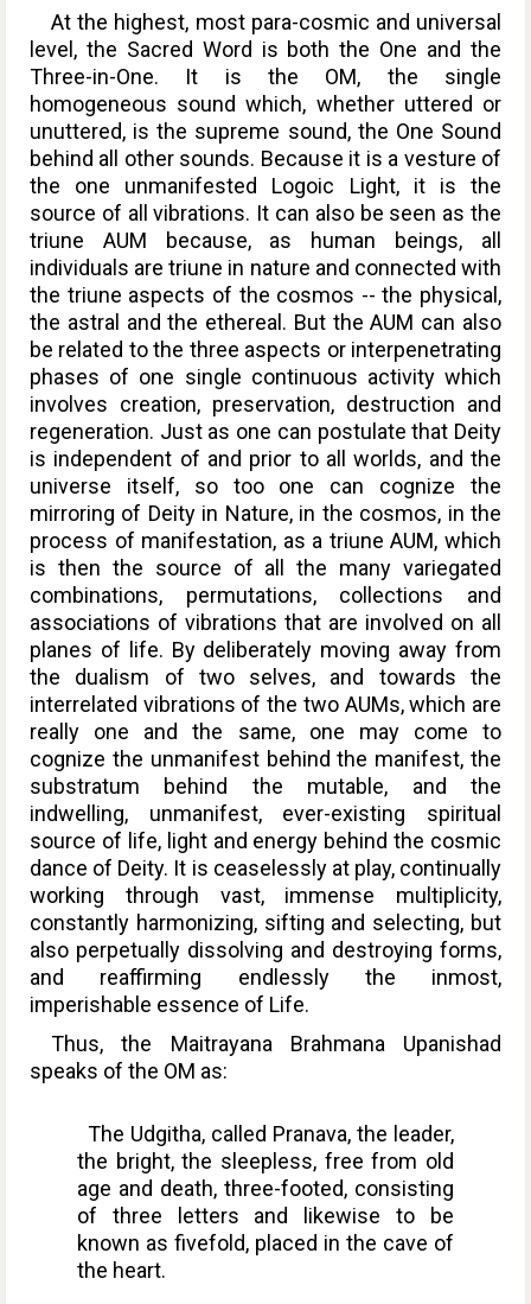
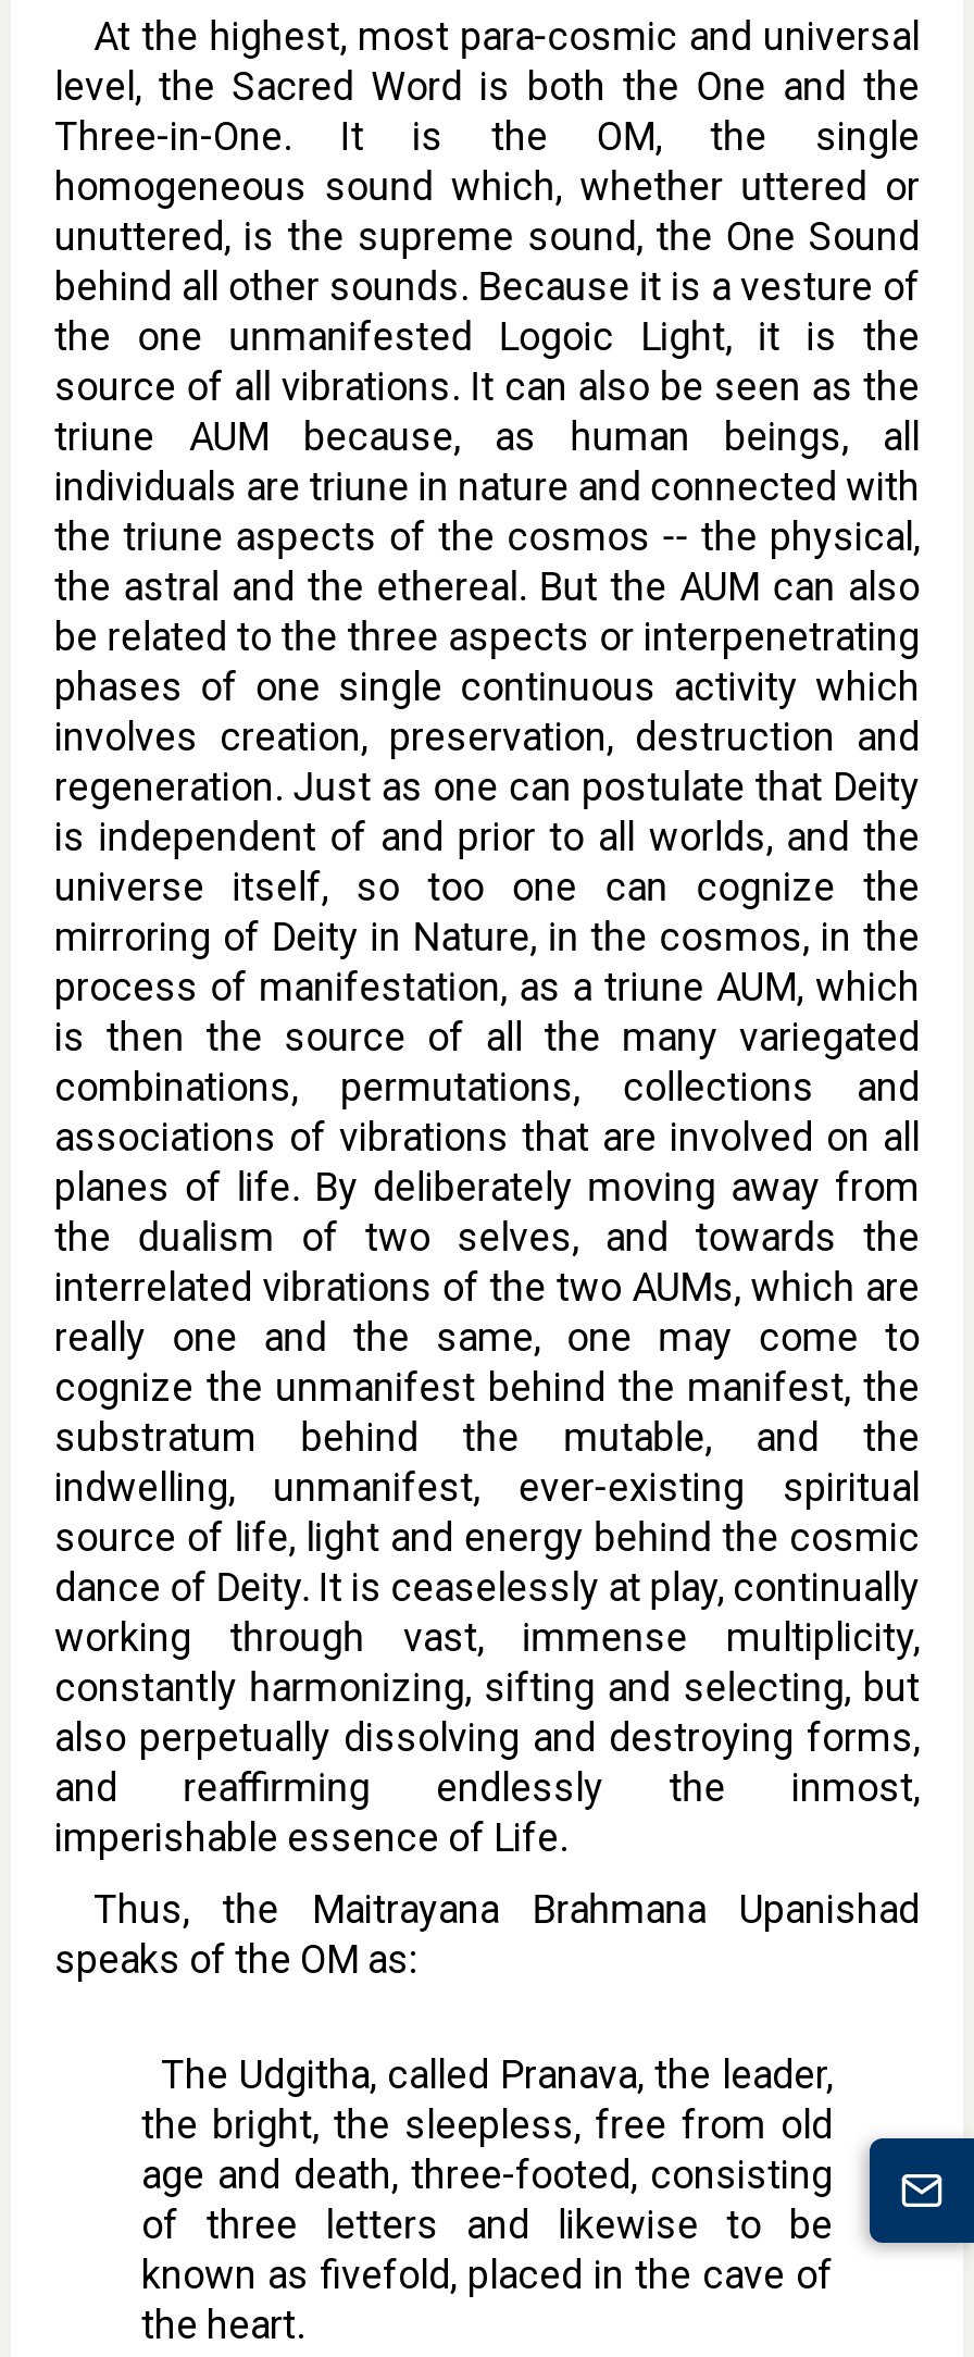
none -> [861,2134,967,2251] [image]

